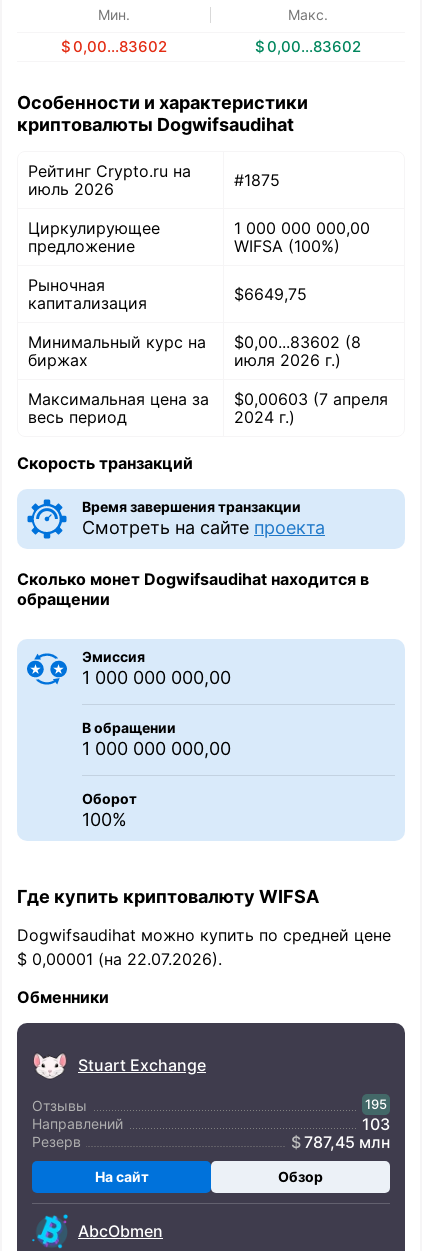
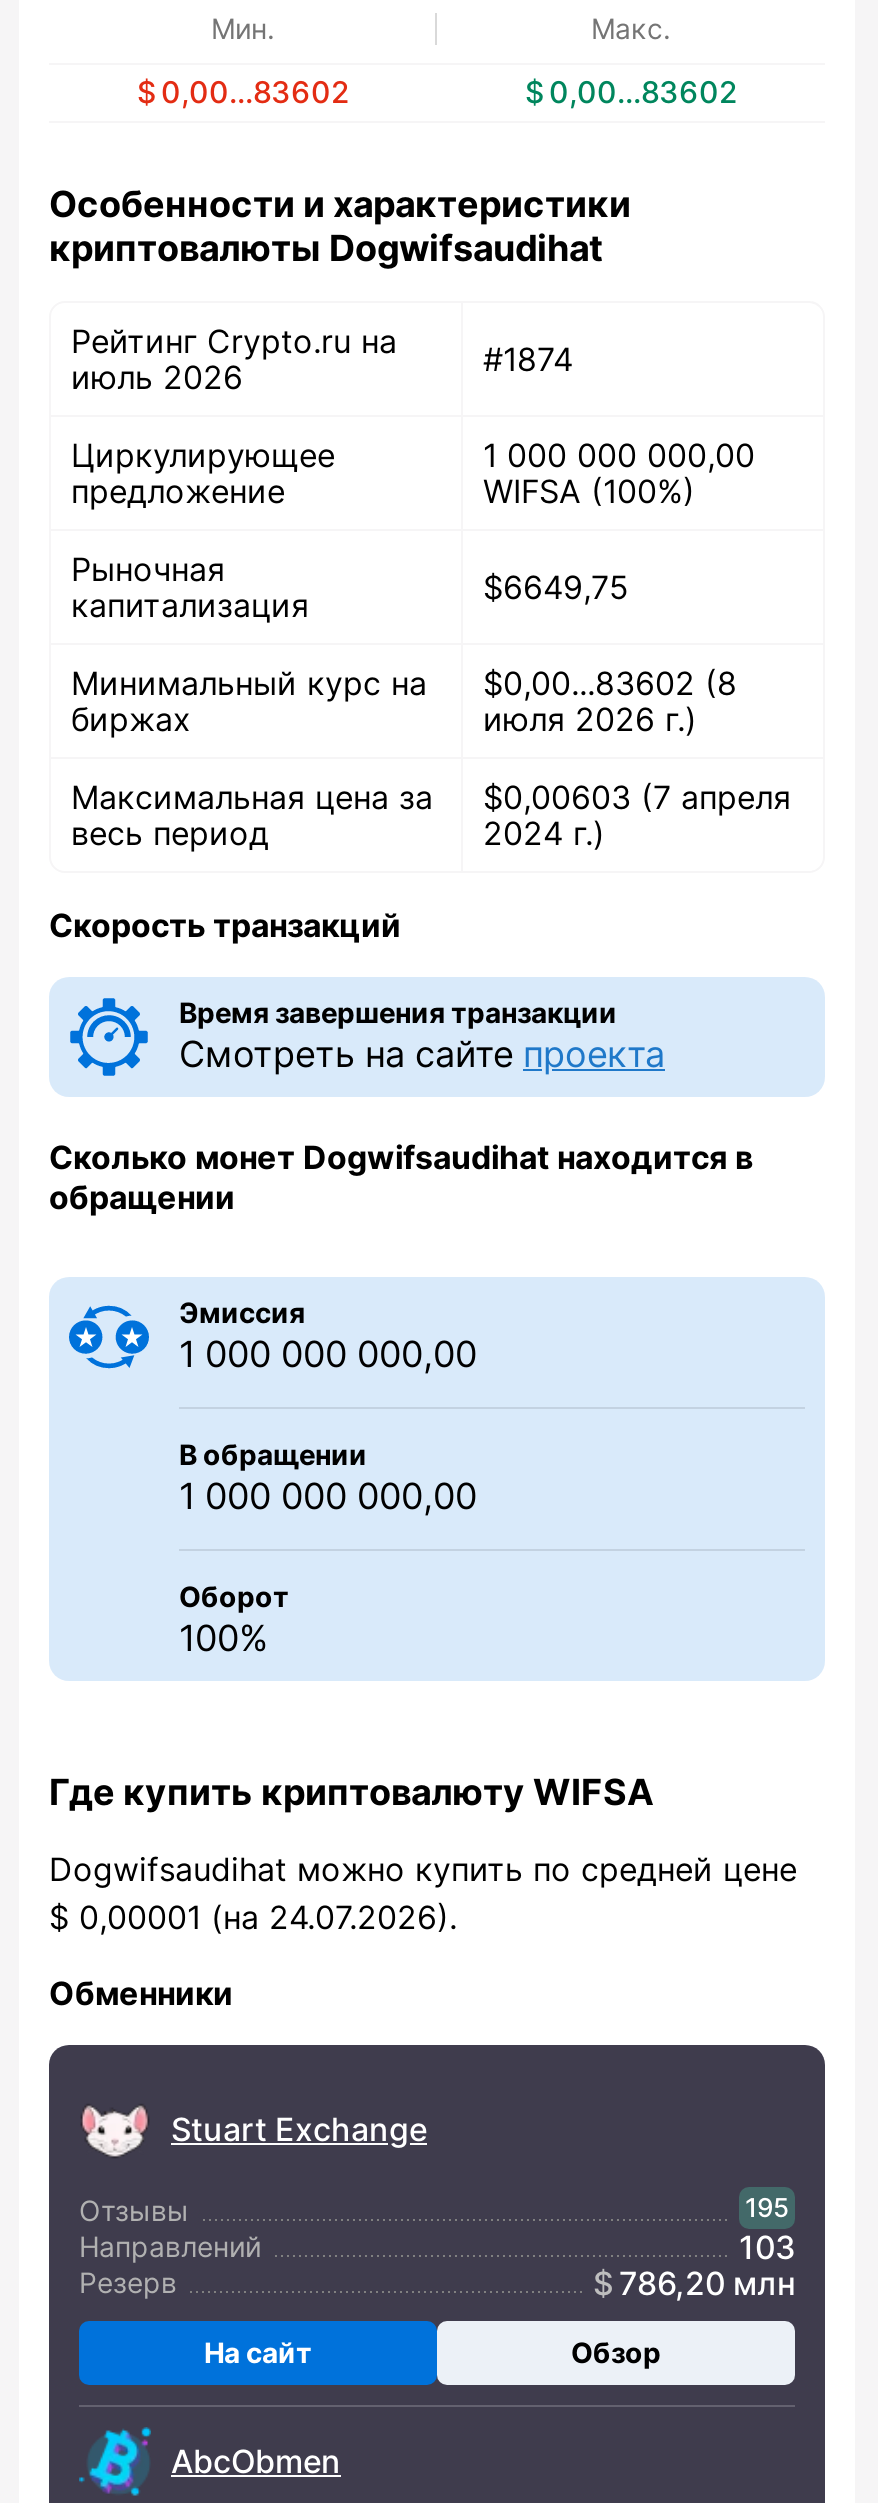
[234,170,280,190] #1875 -> [483,338,573,378] #1874
[17,948,222,968] $ 0,00001 (на 22.07.2026). -> [49,1896,457,1936] $ 0,00001 (на 24.07.2026).
[304,1131,390,1151] 787,45 млн -> [619,2262,795,2302] 786,20 млн

